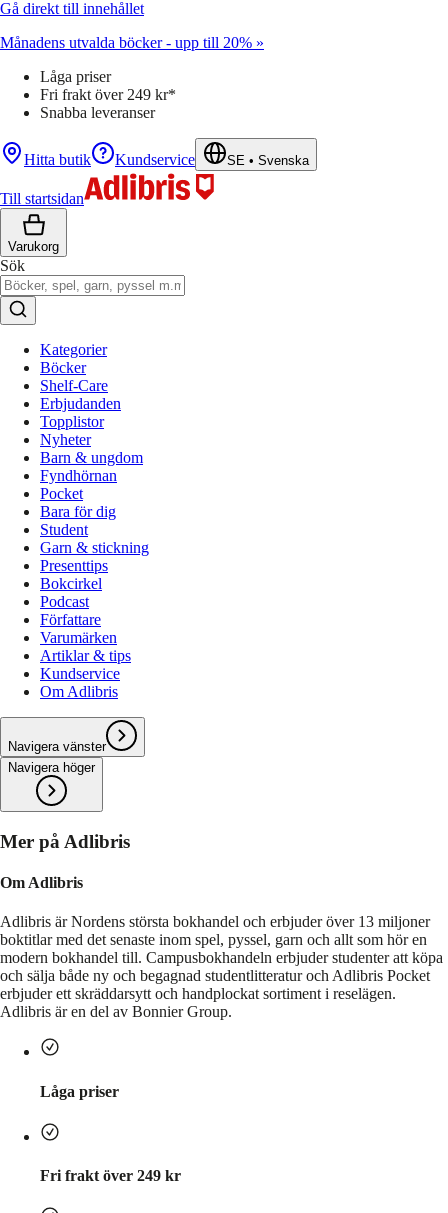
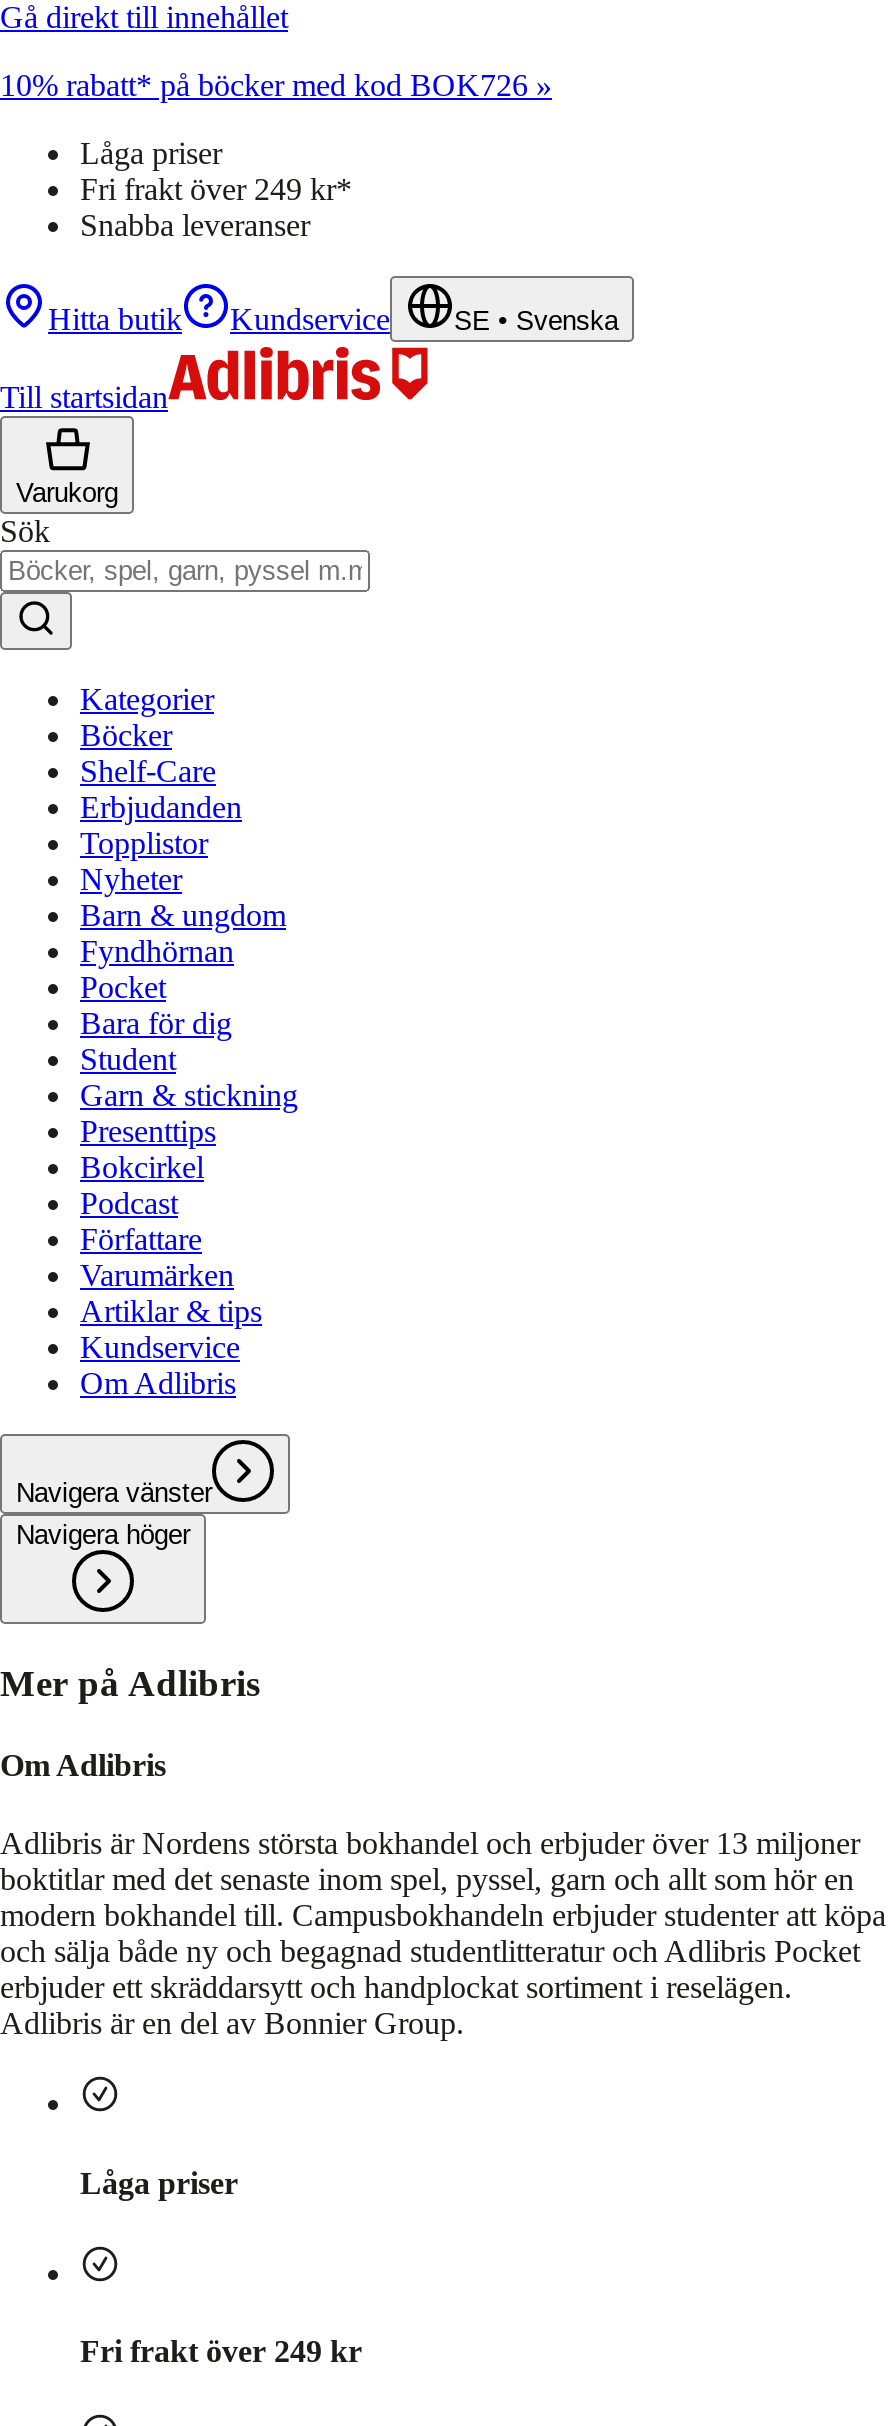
[0,34,264,51] Månadens utvalda böcker - upp till 20% » -> [0,68,552,102] 10% rabatt* på böcker med kod BOK726 »

